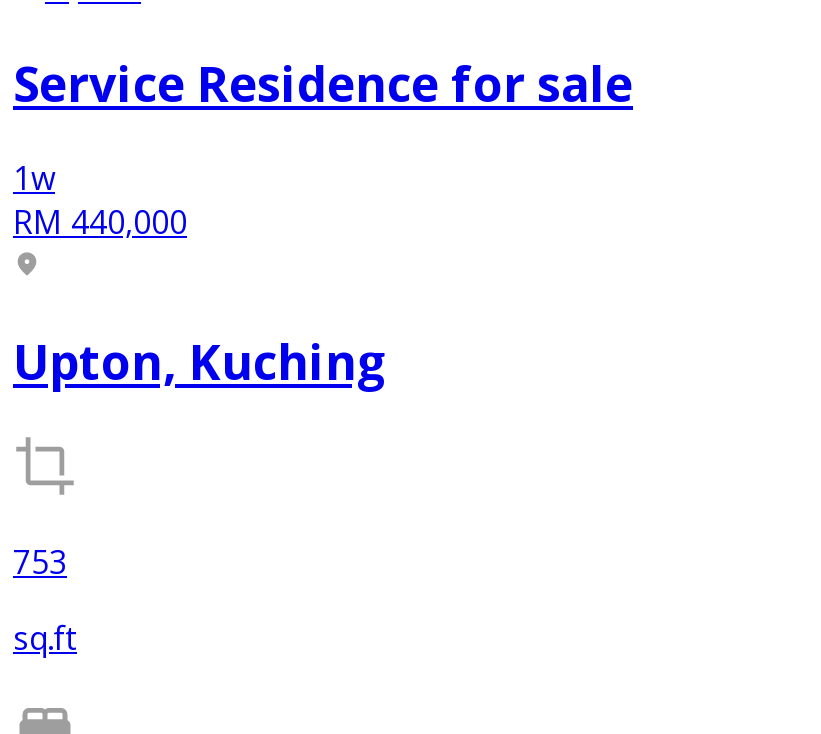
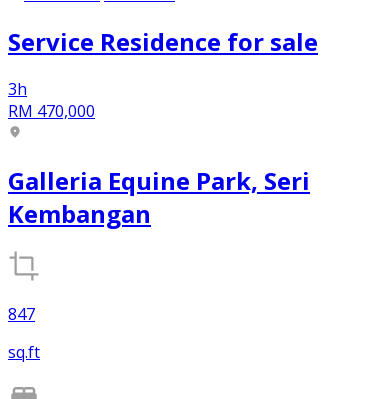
[13,156,187,244] 1w | RM 440,000 -> [8,78,95,122] 3h | RM 470,000
[13,328,387,394] Upton, Kuching -> [8,164,310,230] Galleria Equine Park, Seri | Kembangan
[13,540,67,584] 753 -> [8,303,35,325] 847

